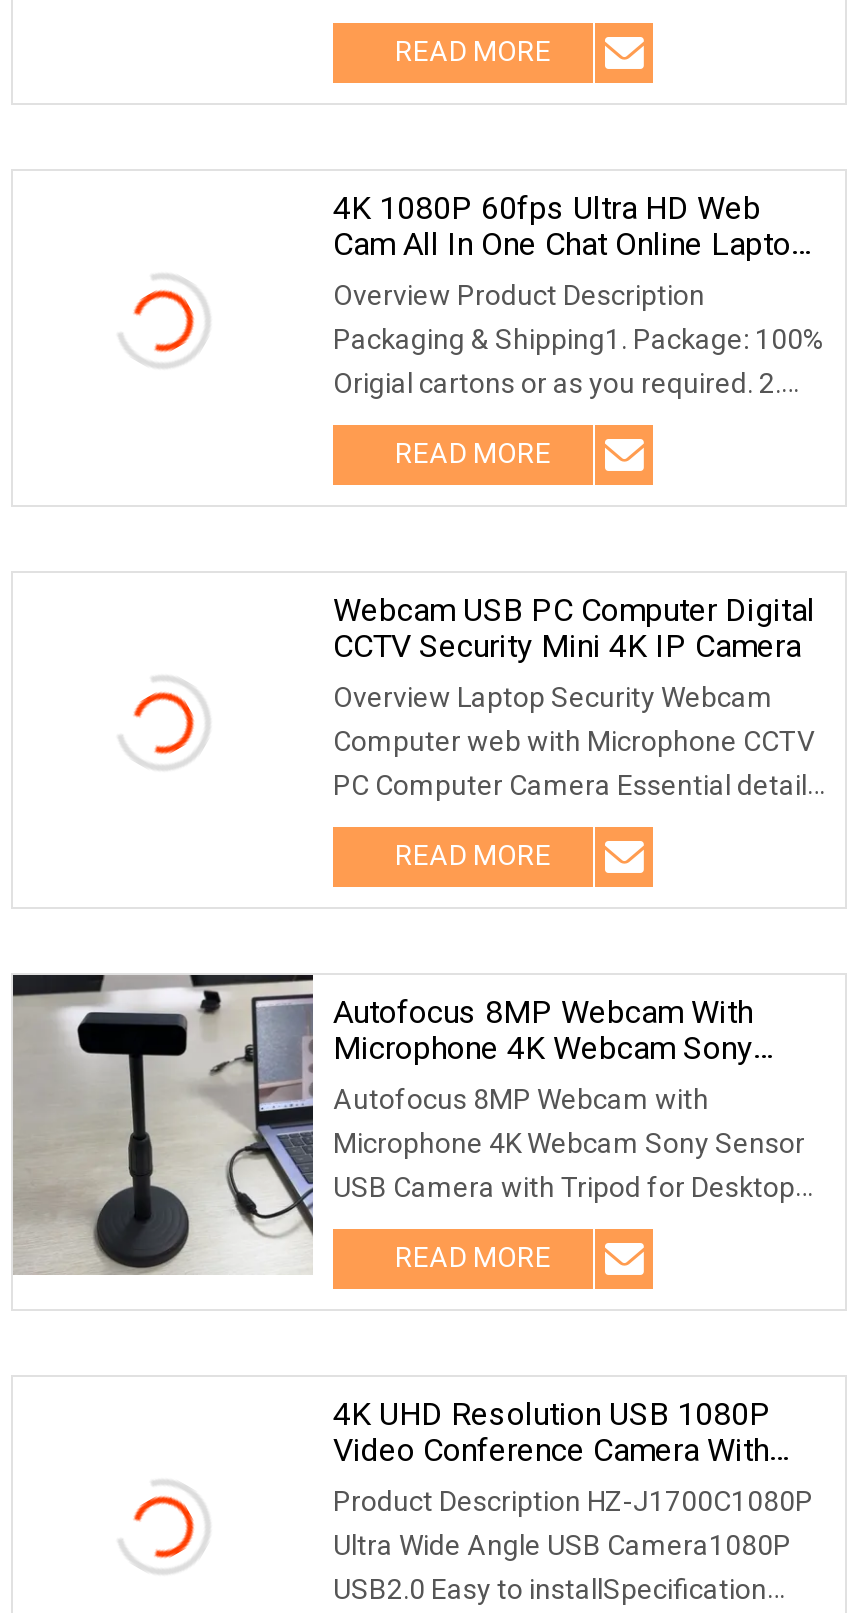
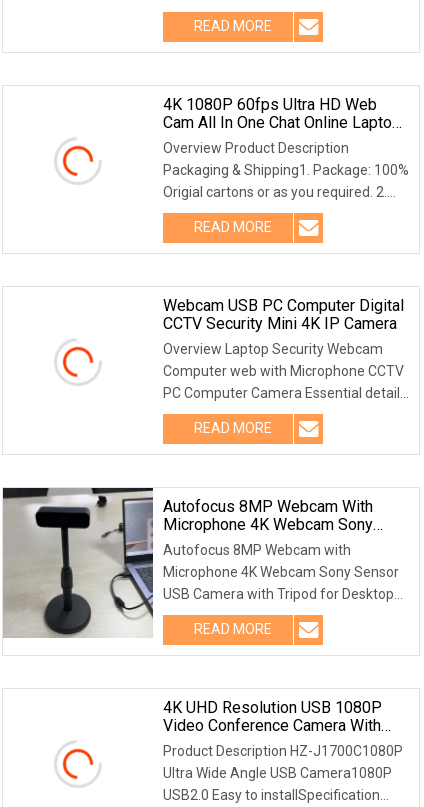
[133,275,207,353] [image] -> [55,140,93,176] [image]
[133,677,207,755] [image] -> [55,341,93,377] [image]
[133,1481,207,1559] [image] -> [55,743,93,779] [image]

